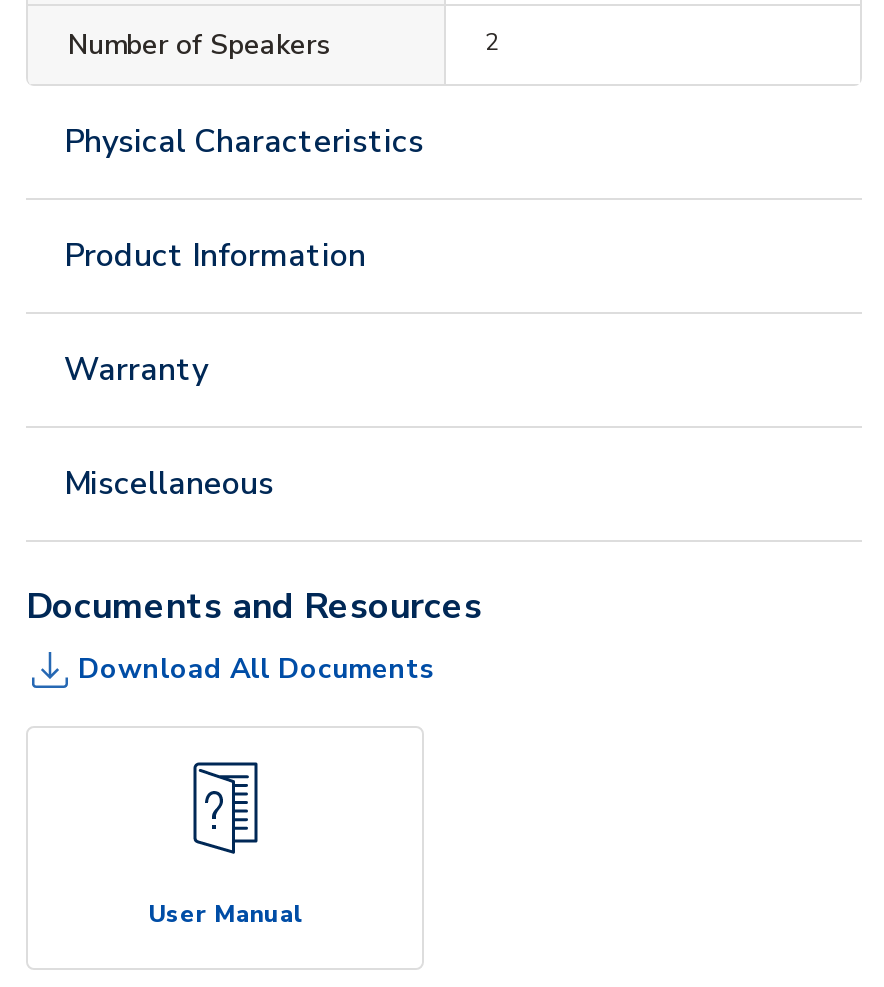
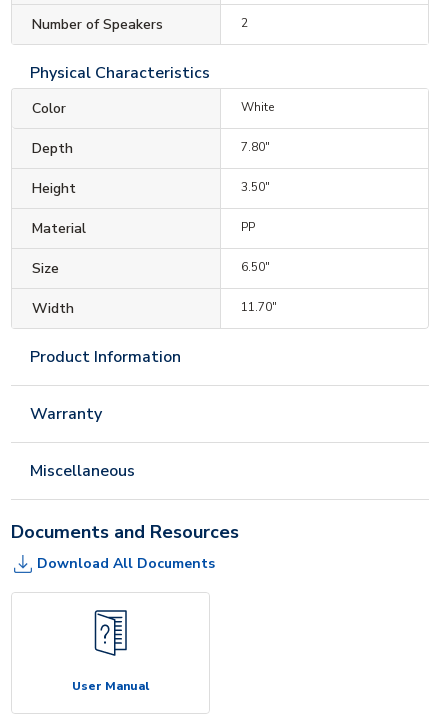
none -> [32,99,276,318] Color | White | Depth | 7.80" | Height | 3.50" | Material | PP | Size | 6.50" | Width | 11.70"

